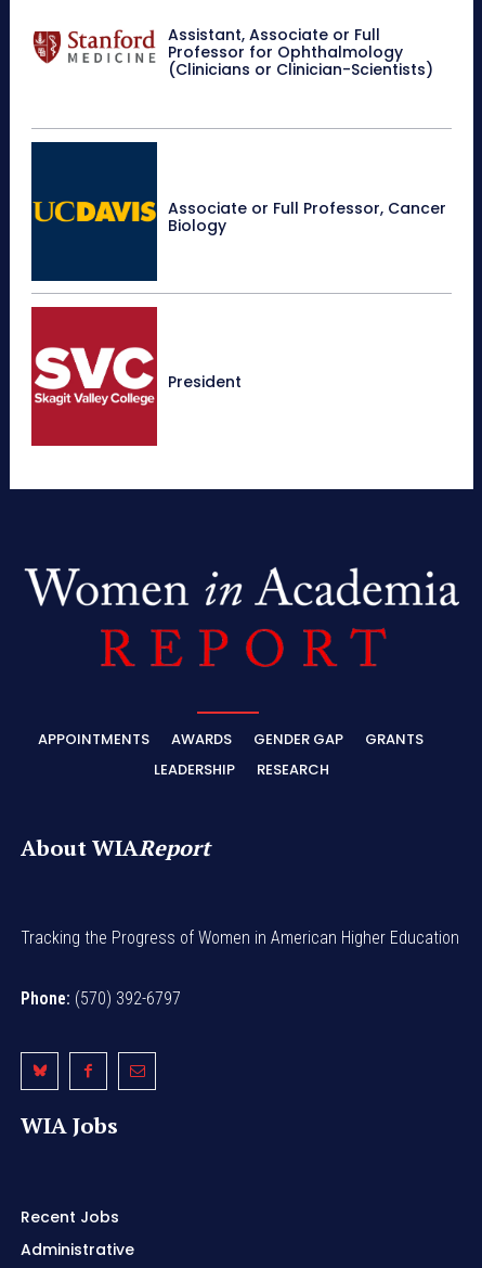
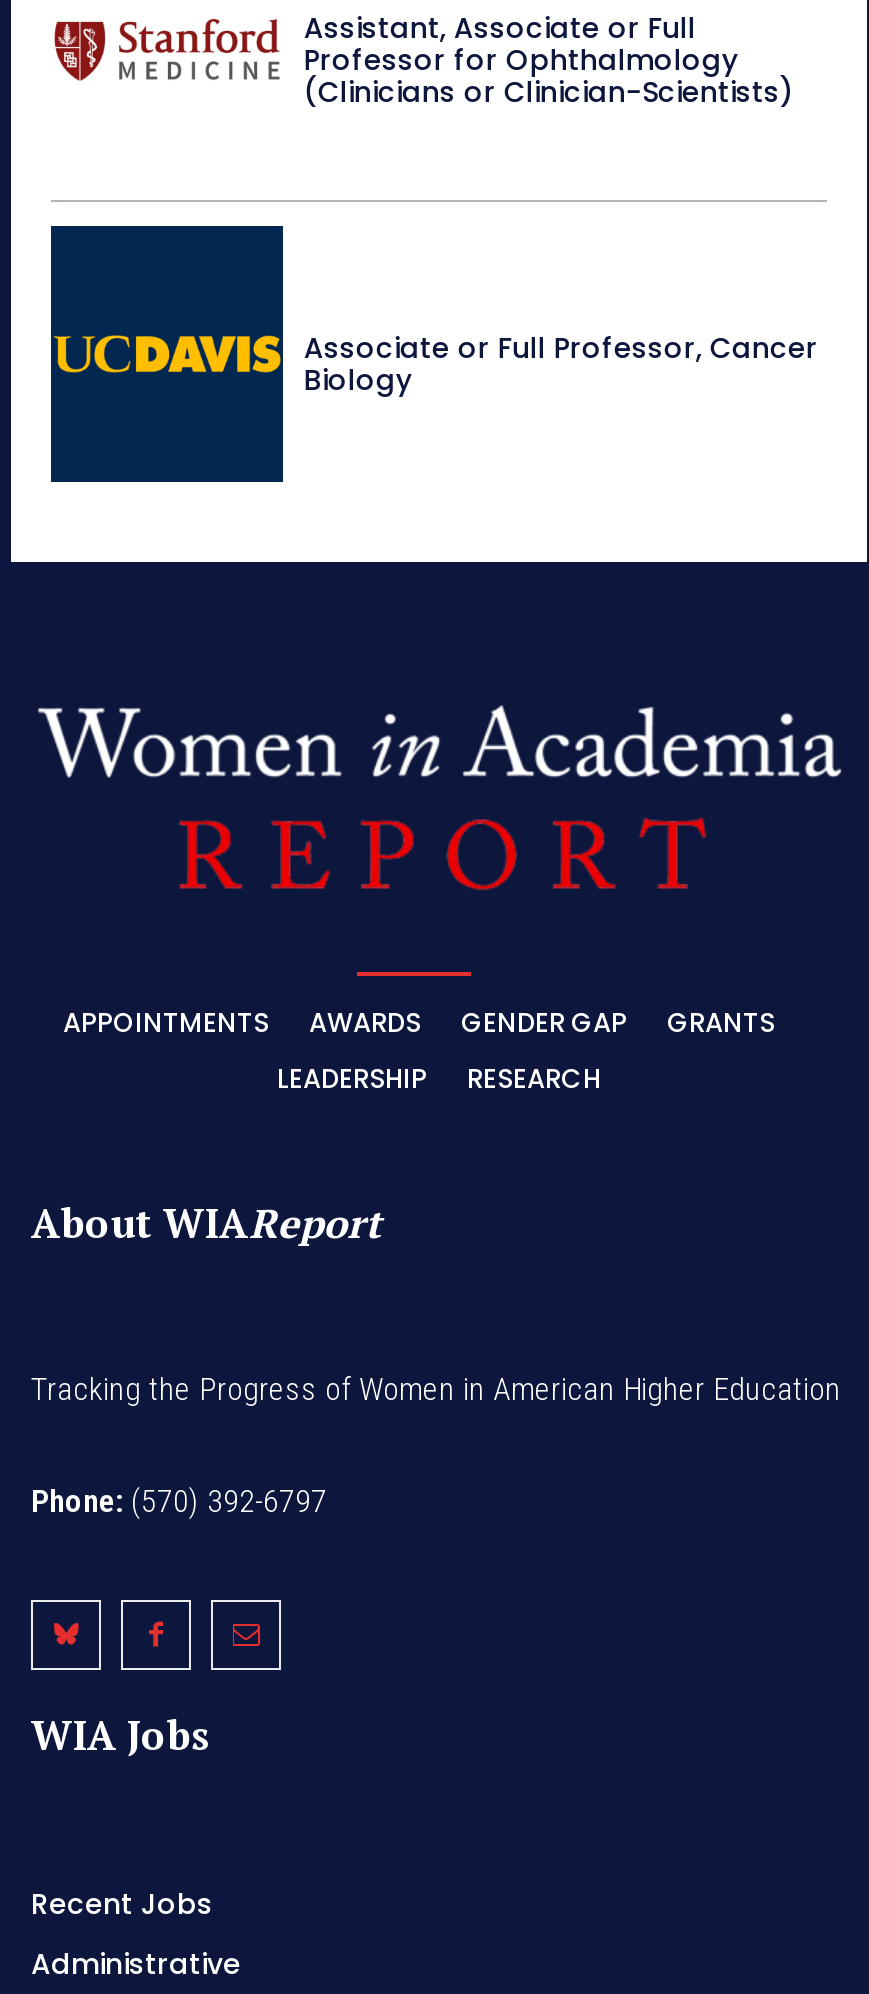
[30,306,242,447] [image] | President -> none

